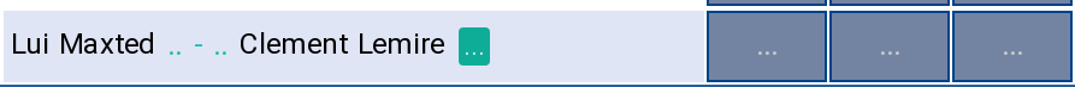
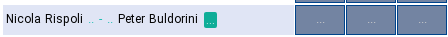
[11,23,485,68] Lui Maxted .. - .. Clement Lemire ... -> [6,10,215,29] Nicola Rispoli .. - .. Peter Buldorini ...

